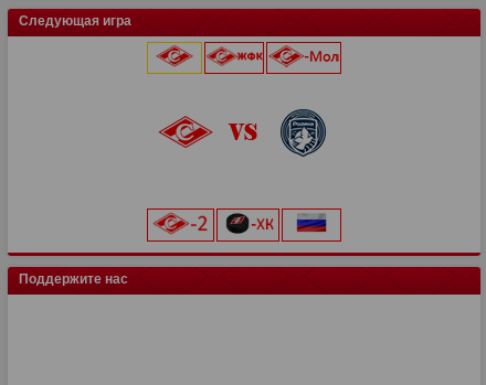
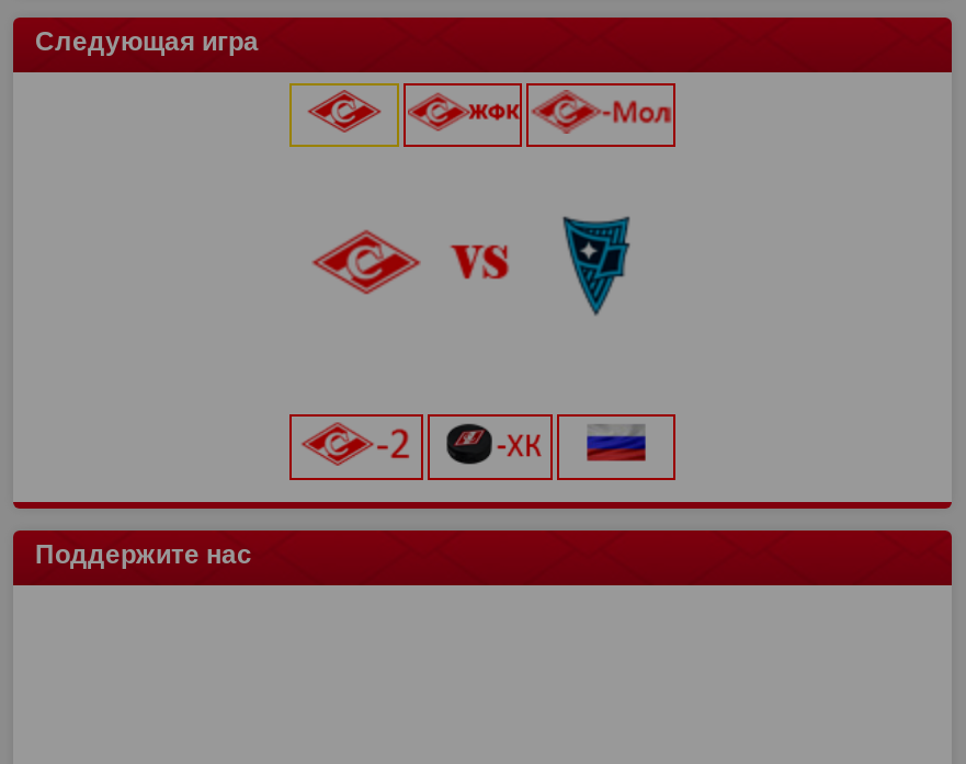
[279,108,327,156] [image] -> [555,215,645,311] [image]

